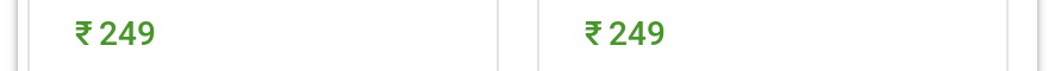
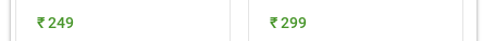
[585,14,666,52] ₹ 249 -> [270,14,307,31] ₹ 299

